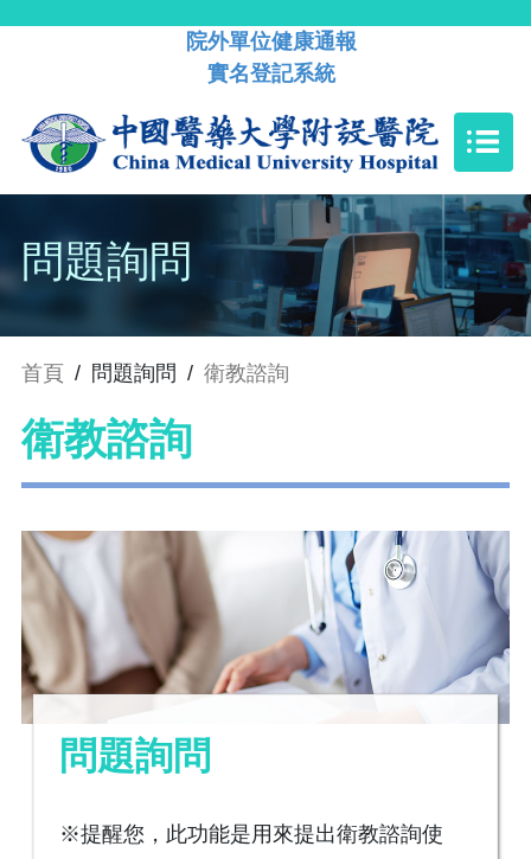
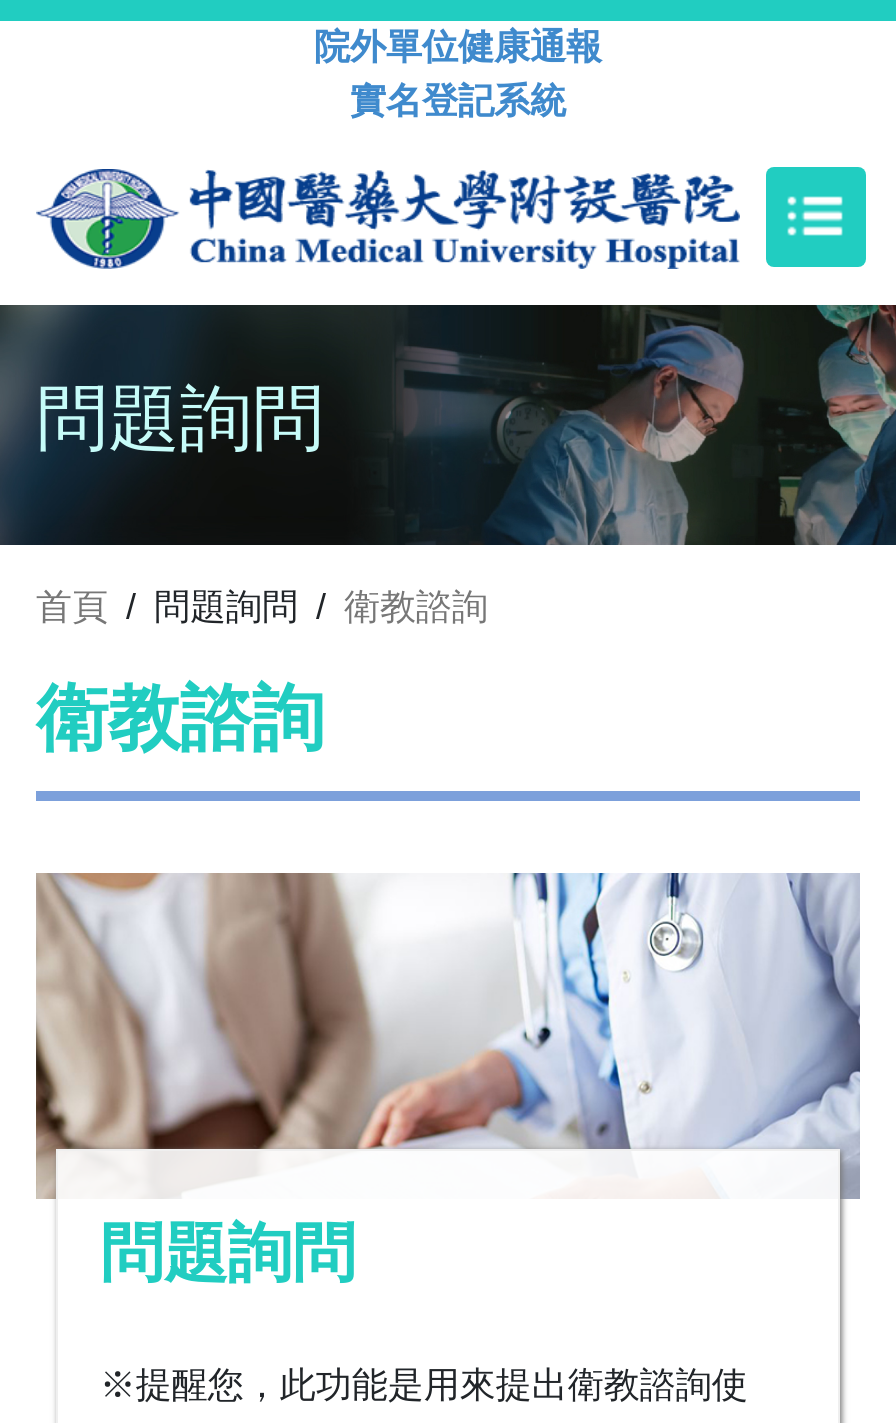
[4,193,527,336] [image] -> [6,303,890,547] [image]

